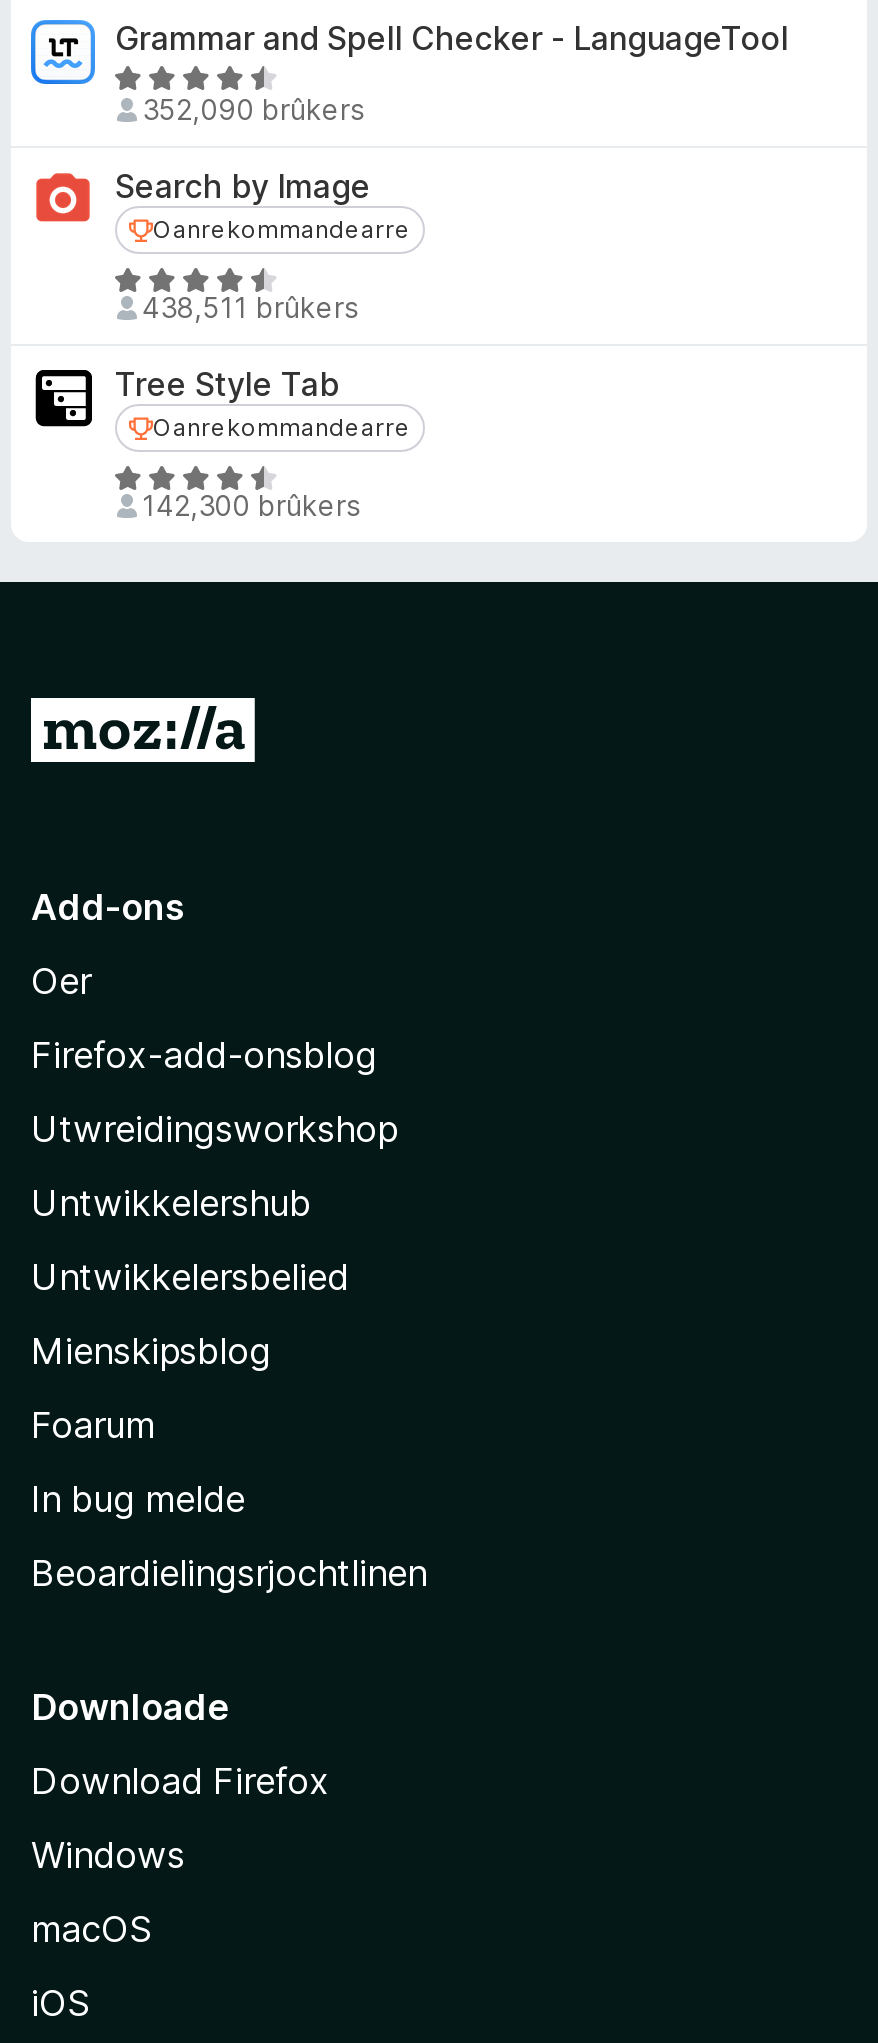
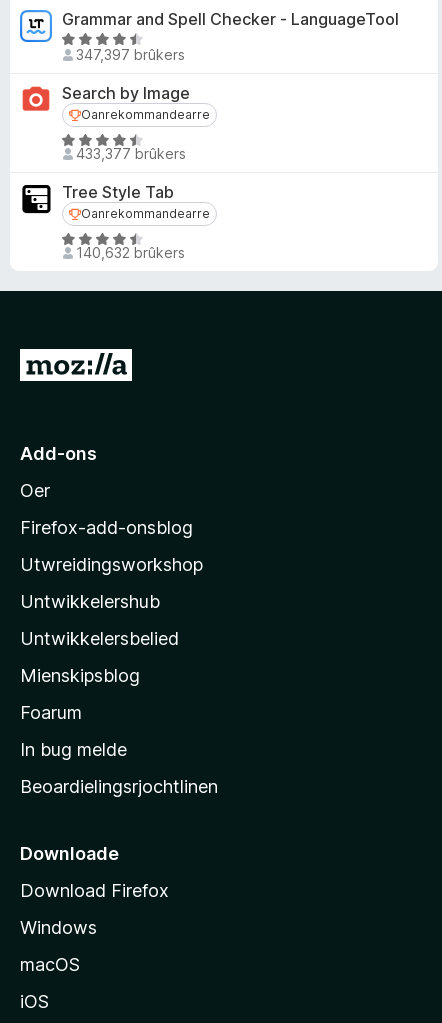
[142,92,364,126] 352,090 brûkers -> [75,46,184,63] 347,397 brûkers
[142,290,358,324] 438,511 brûkers -> [75,145,185,162] 433,377 brûkers
[142,488,360,522] 142,300 brûkers -> [75,244,184,261] 140,632 brûkers

